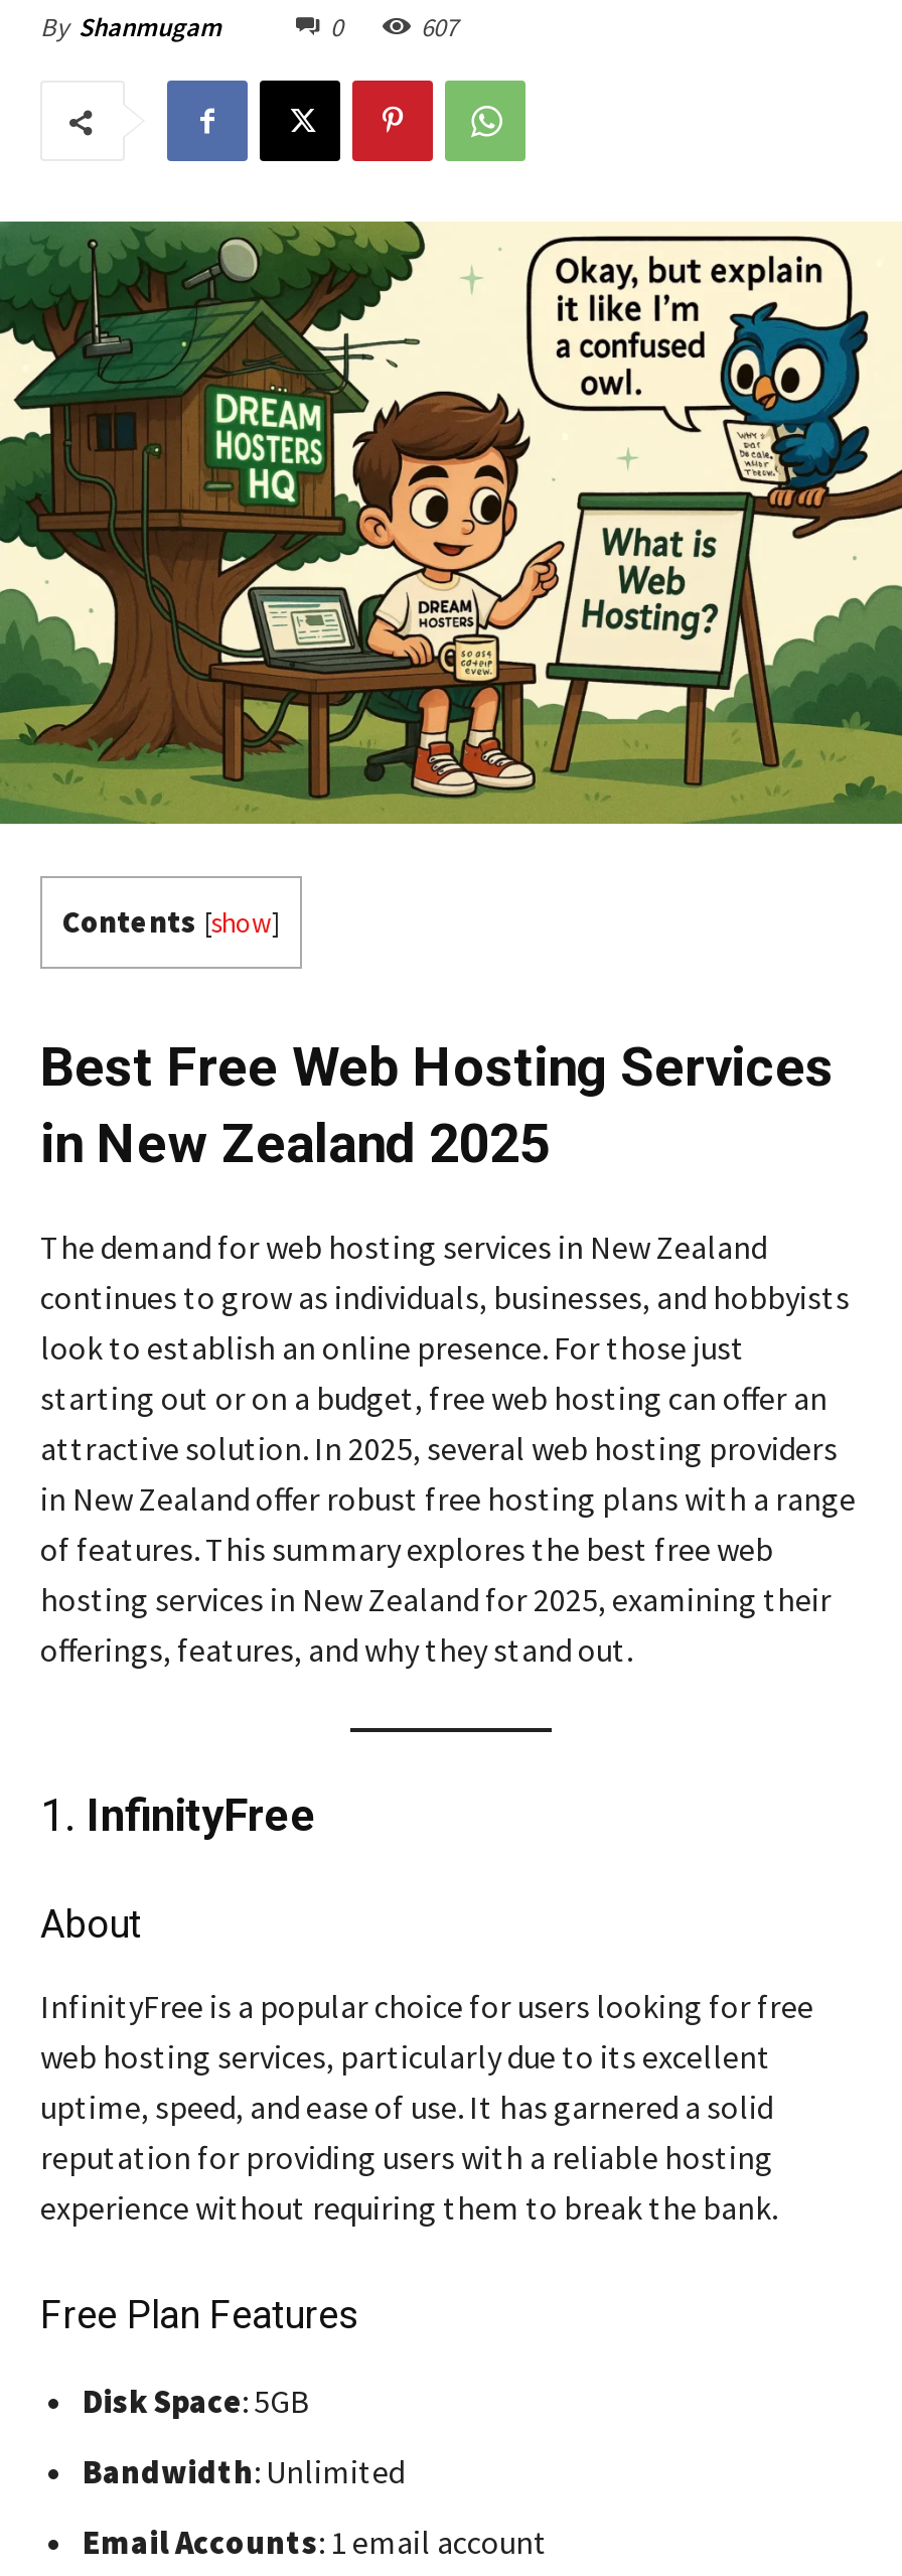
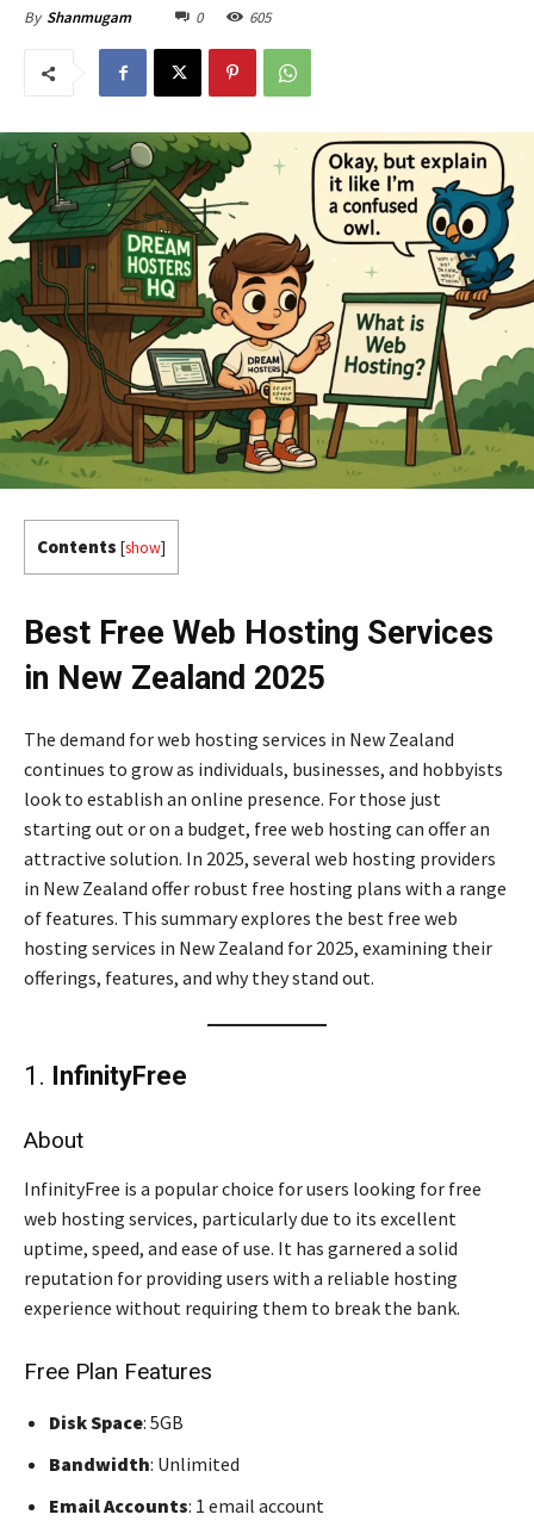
[421,10,457,44] 607 -> [249,7,271,27] 605

